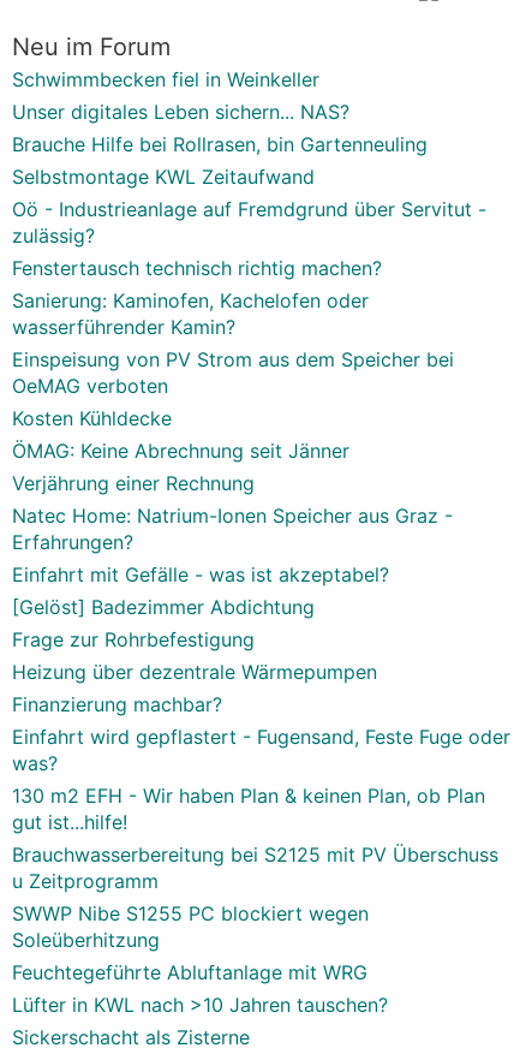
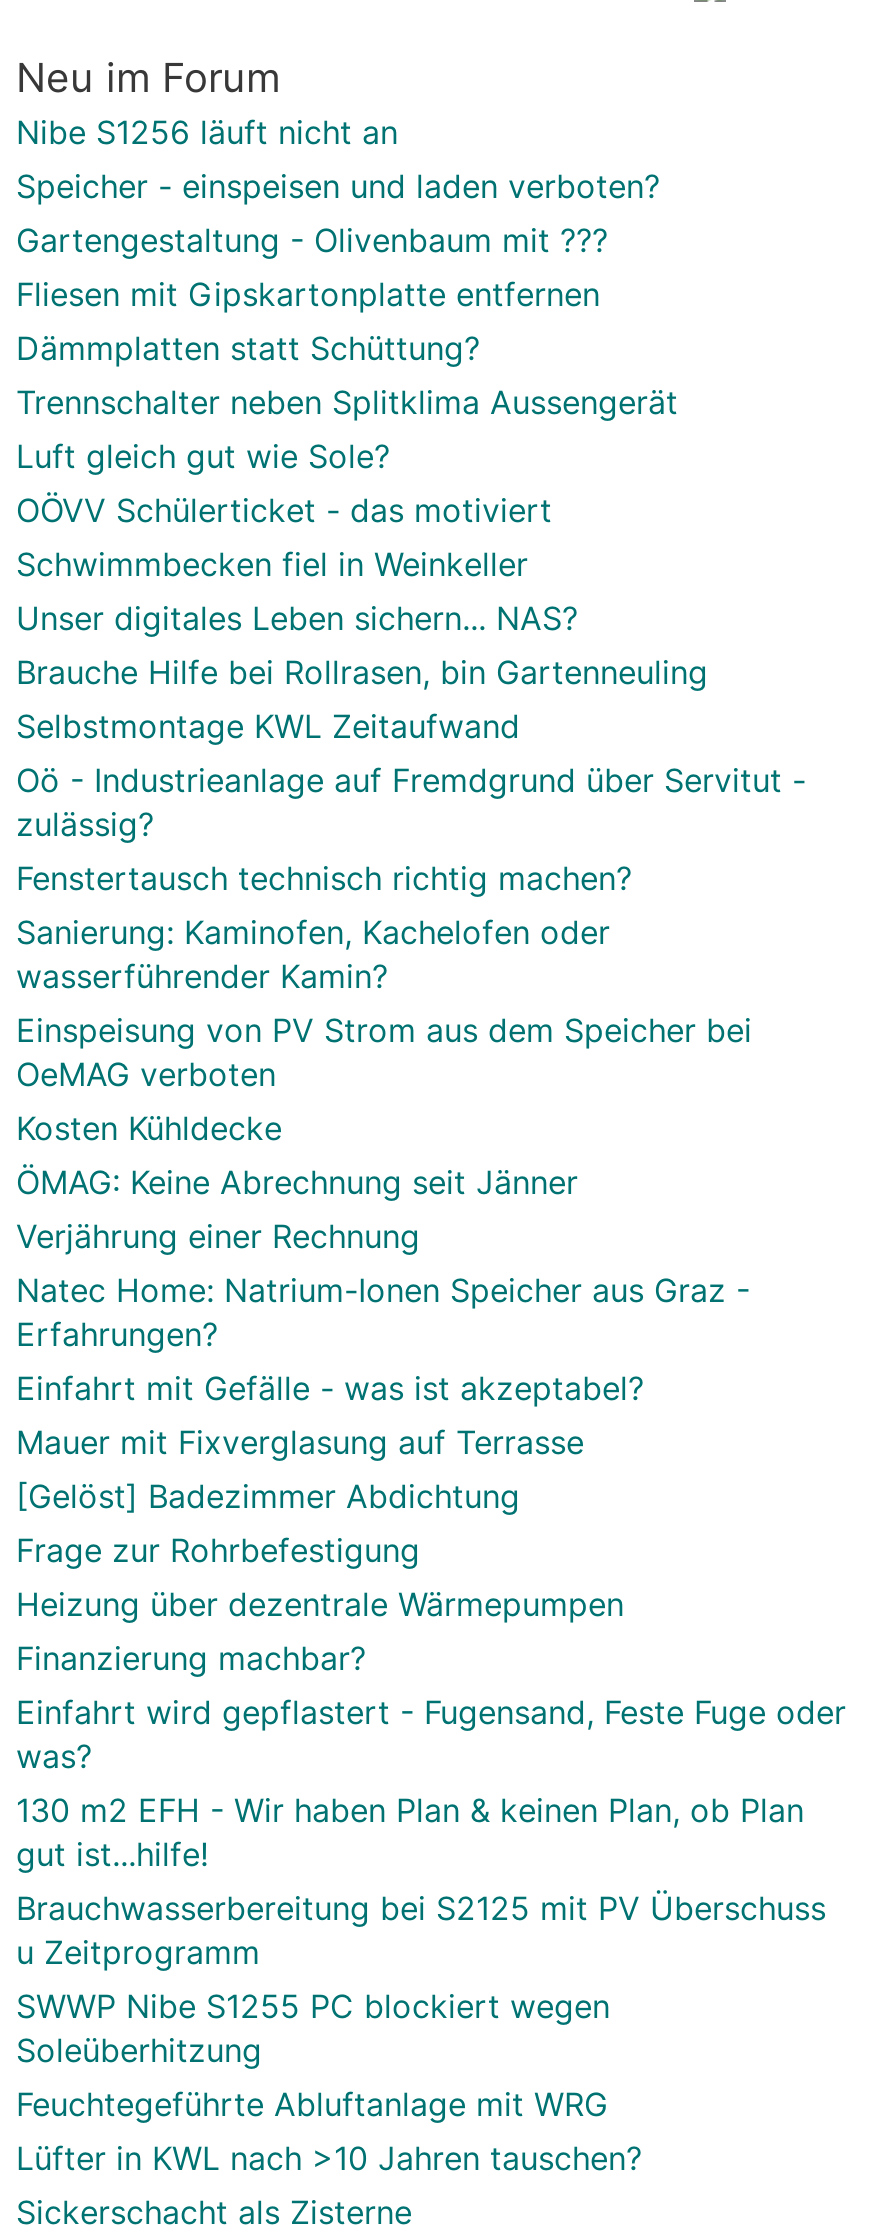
none -> [16,112,678,530] Nibe S1256 läuft nicht an | Speicher - einspeisen und laden verboten? | Gartengestaltung - Olivenbaum mit ??? | Fliesen mit Gipskartonplatte entfernen | Dämmplatten statt Schüttung? | Trennschalter neben Splitklima Aussengerät | Luft gleich gut wie Sole? | OÖVV Schülerticket - das motiviert
none -> [16,1422,584,1462] Mauer mit Fixverglasung auf Terrasse

